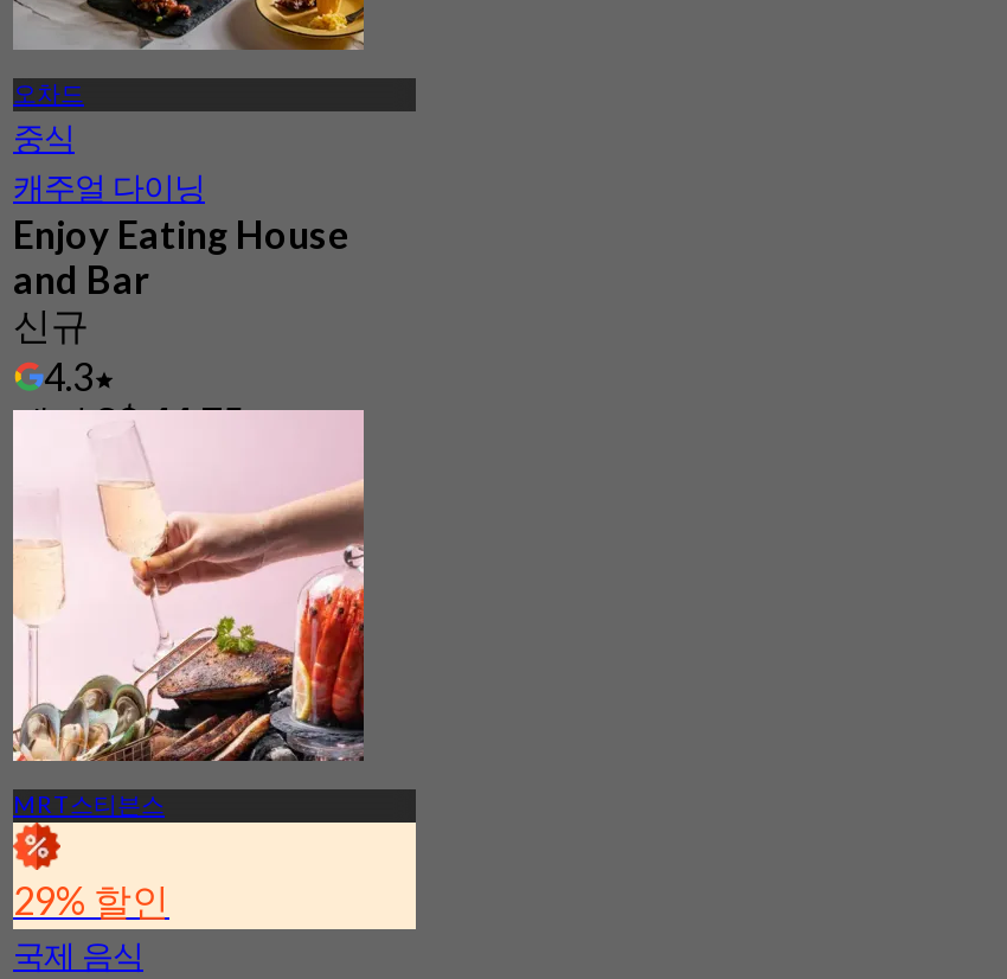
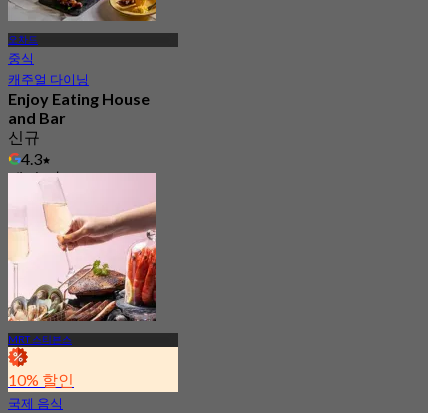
[13,877,169,922] 29% 할인 -> [8,370,74,389] 10% 할인

